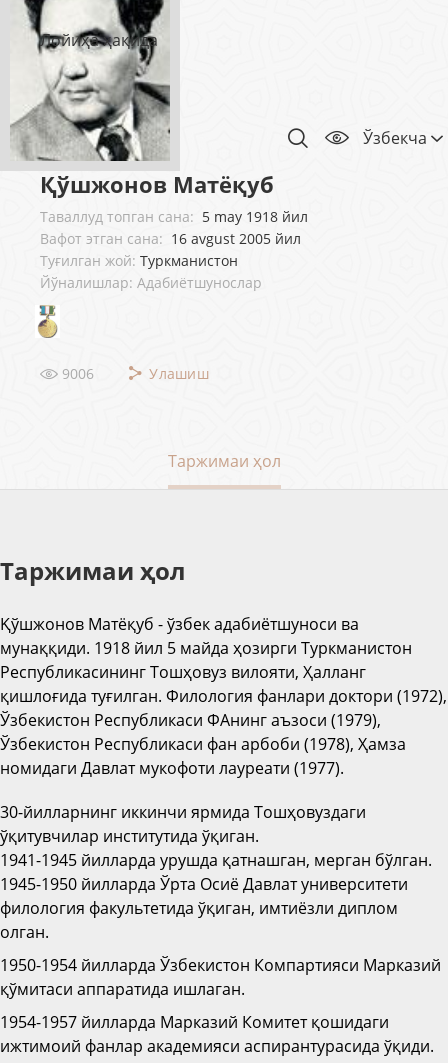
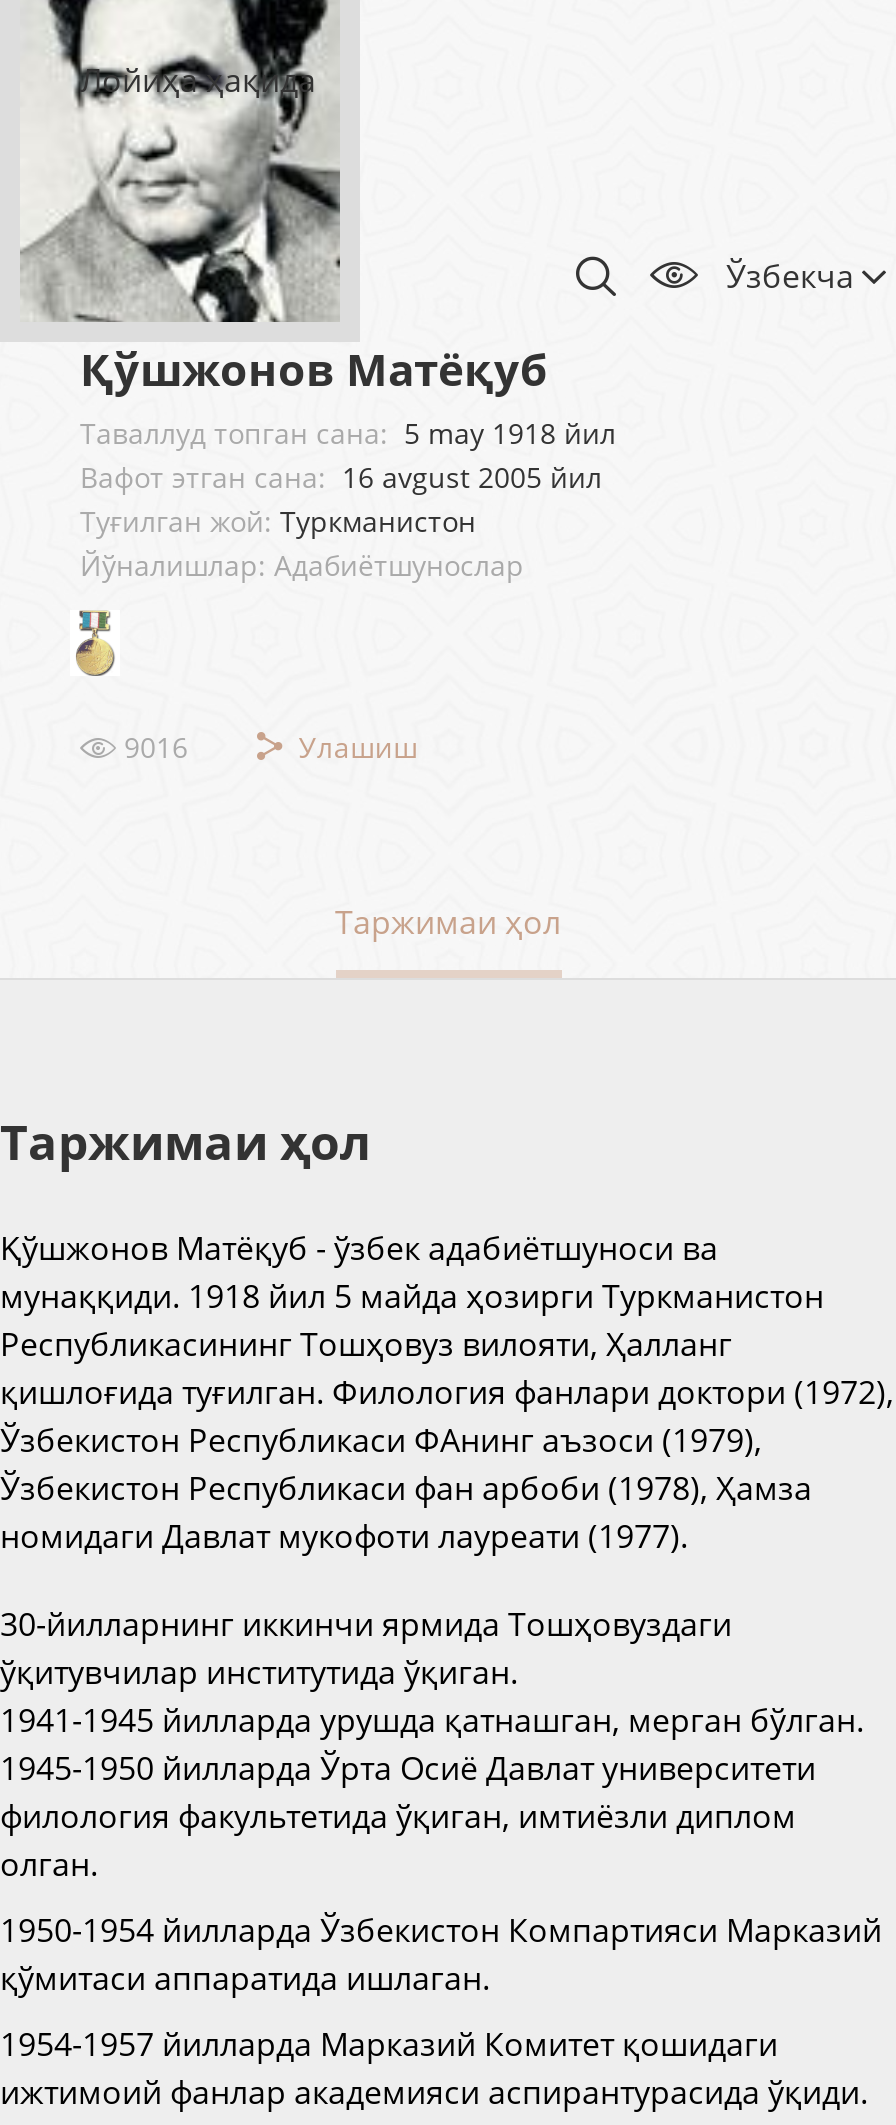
[62,364,94,383] 9006 -> [124,728,188,766] 9016

